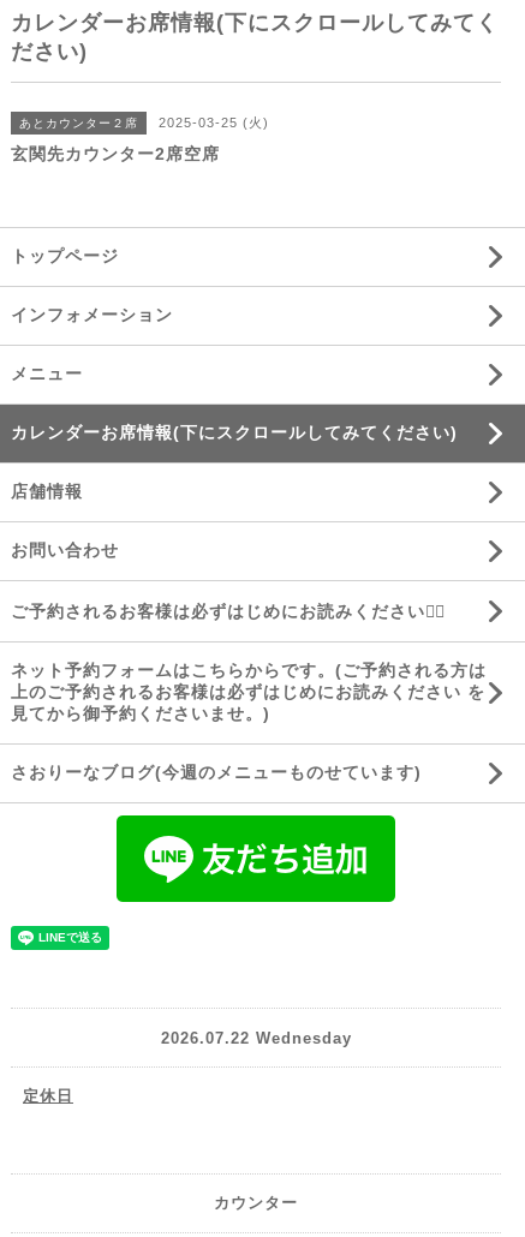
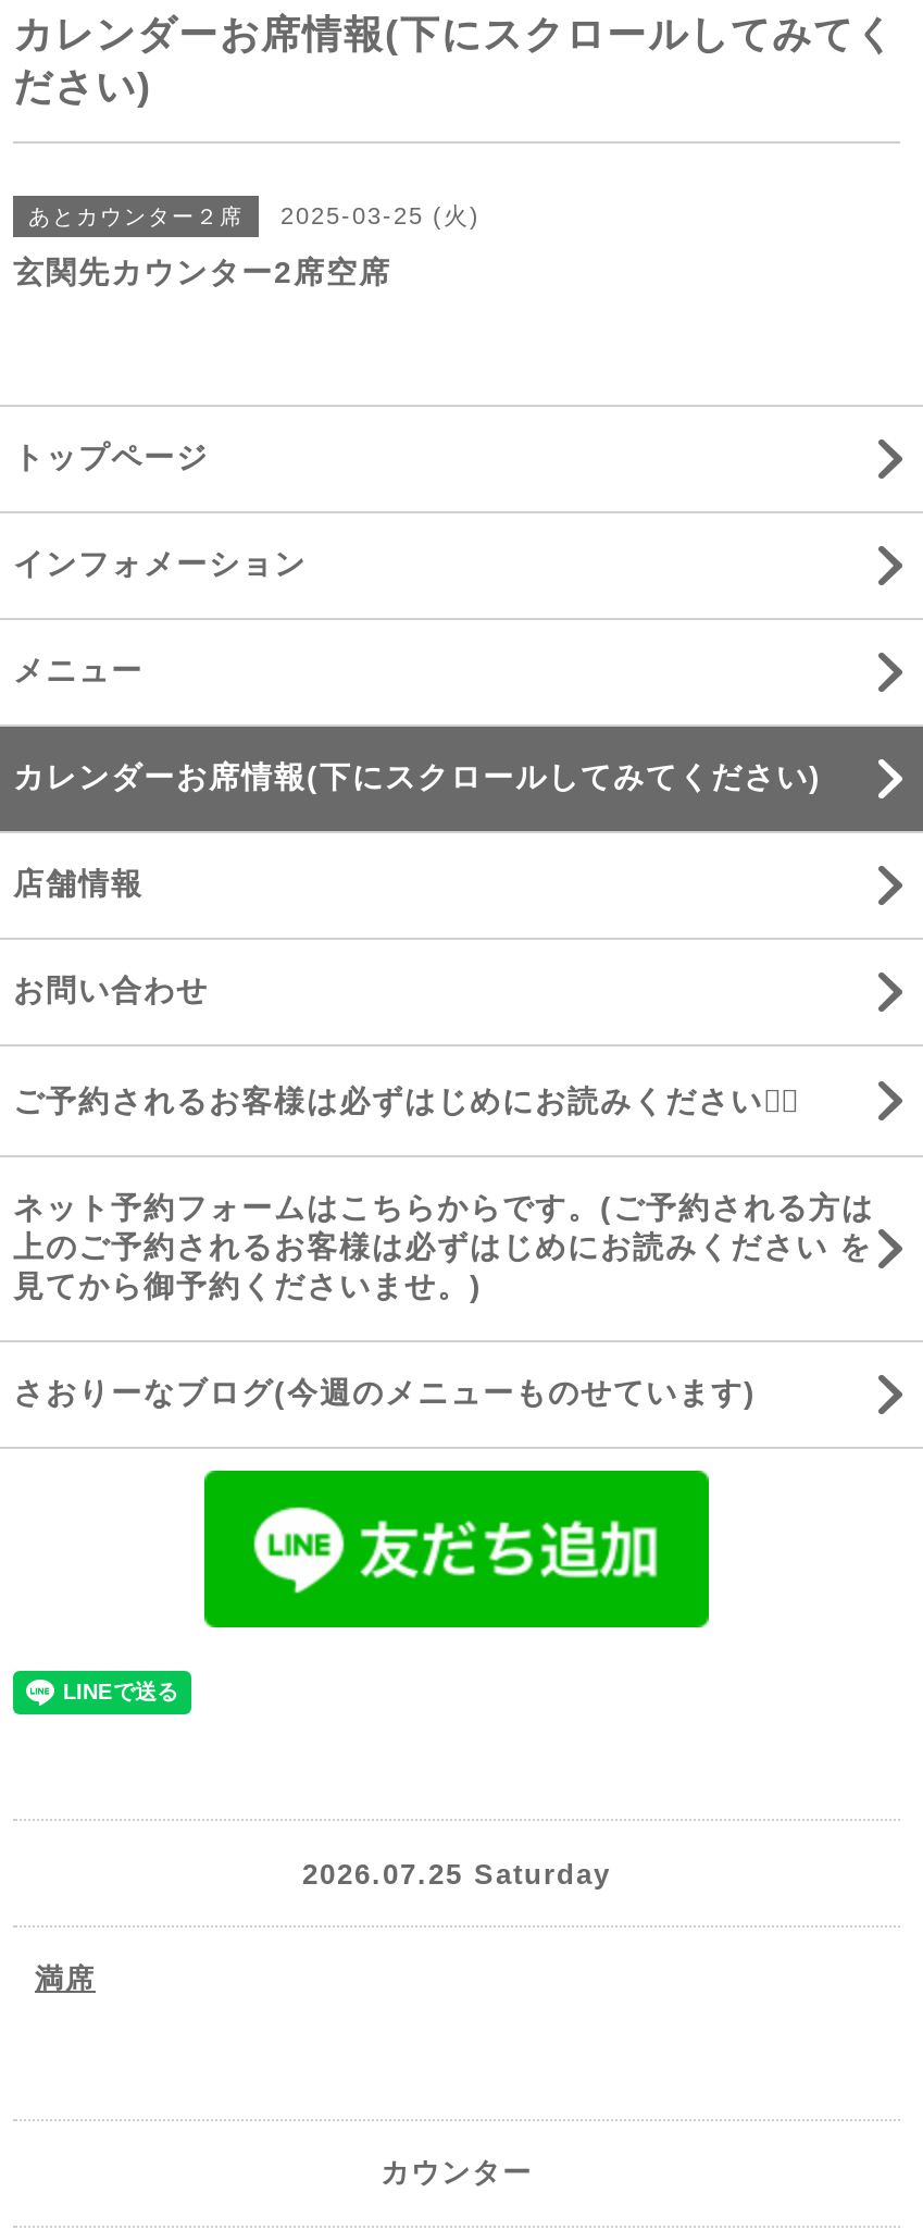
[160,1029,351,1047] 2026.07.22 Wednesday -> [302,1857,611,1890] 2026.07.25 Saturday
[23,1087,73,1105] 定休日 -> [35,1962,96,1995] 満席

